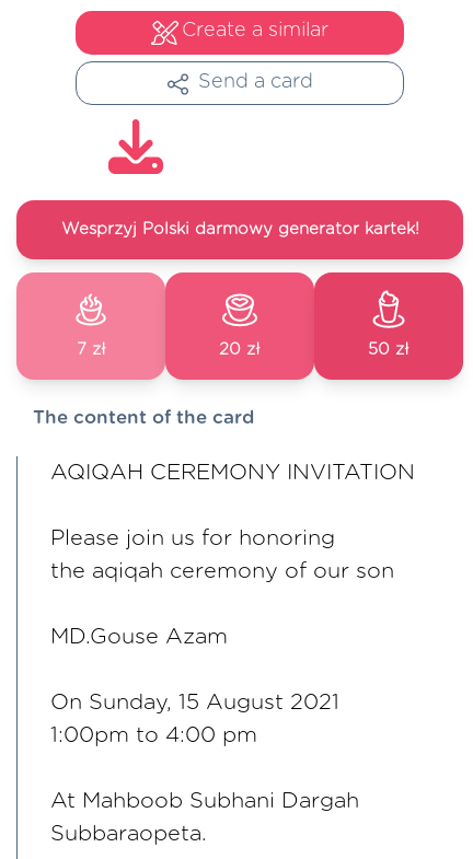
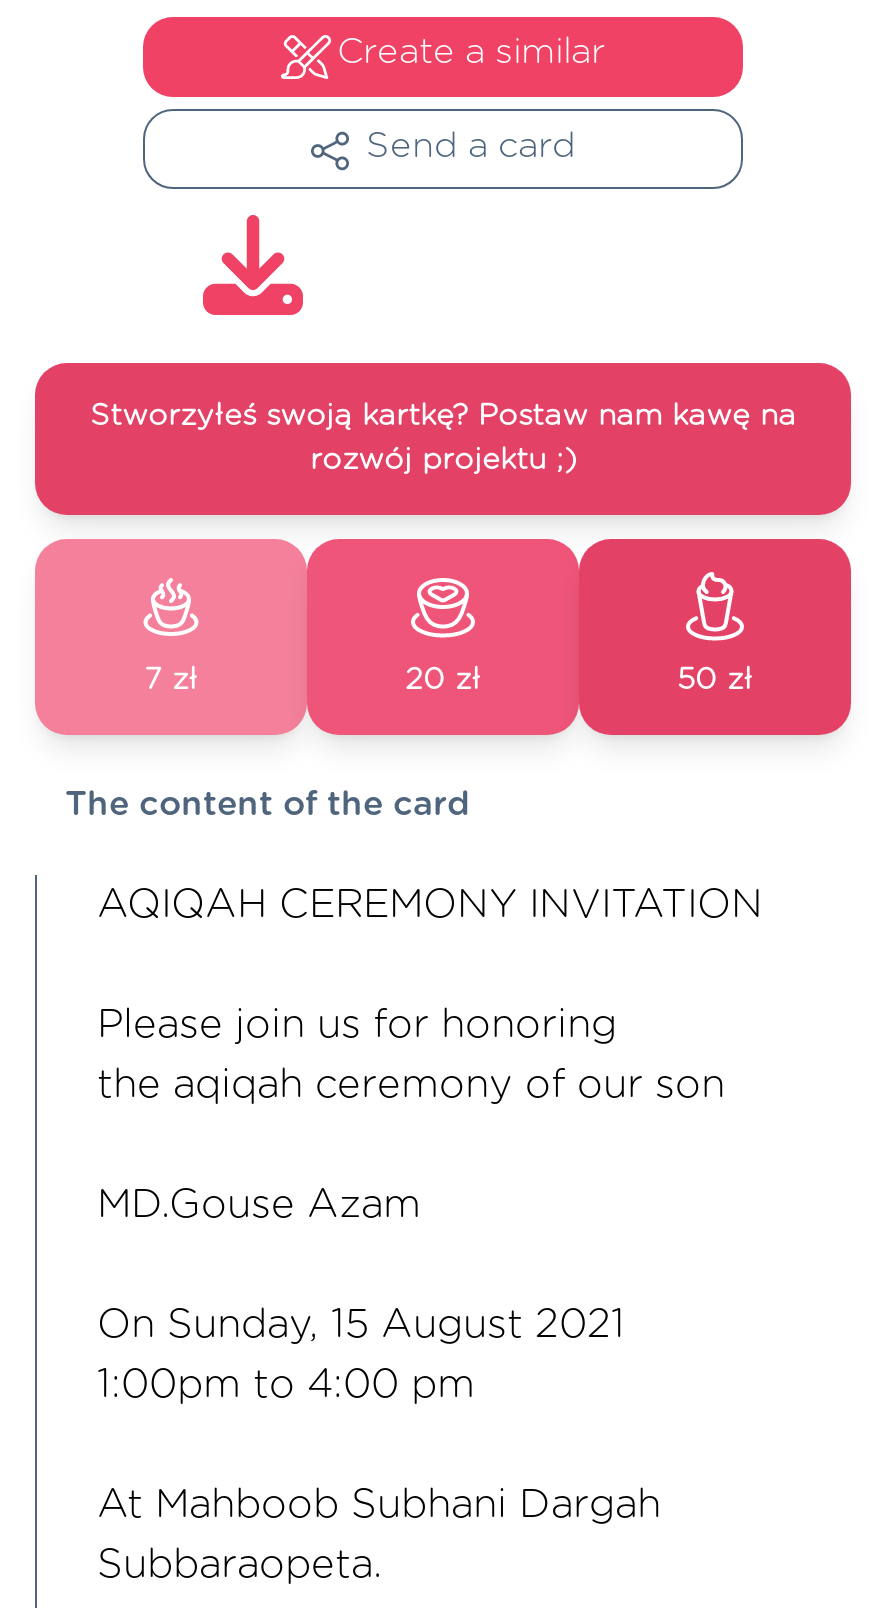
[61,221,419,238] Wesprzyj Polski darmowy generator kartek! -> [90,402,796,476] Stworzyłeś swoją kartkę? Postaw nam kawę na | rozwój projektu ;)

